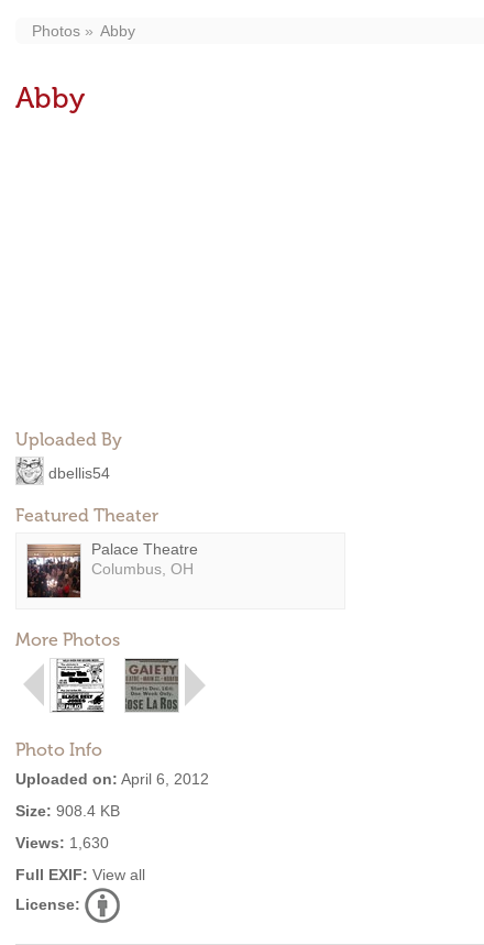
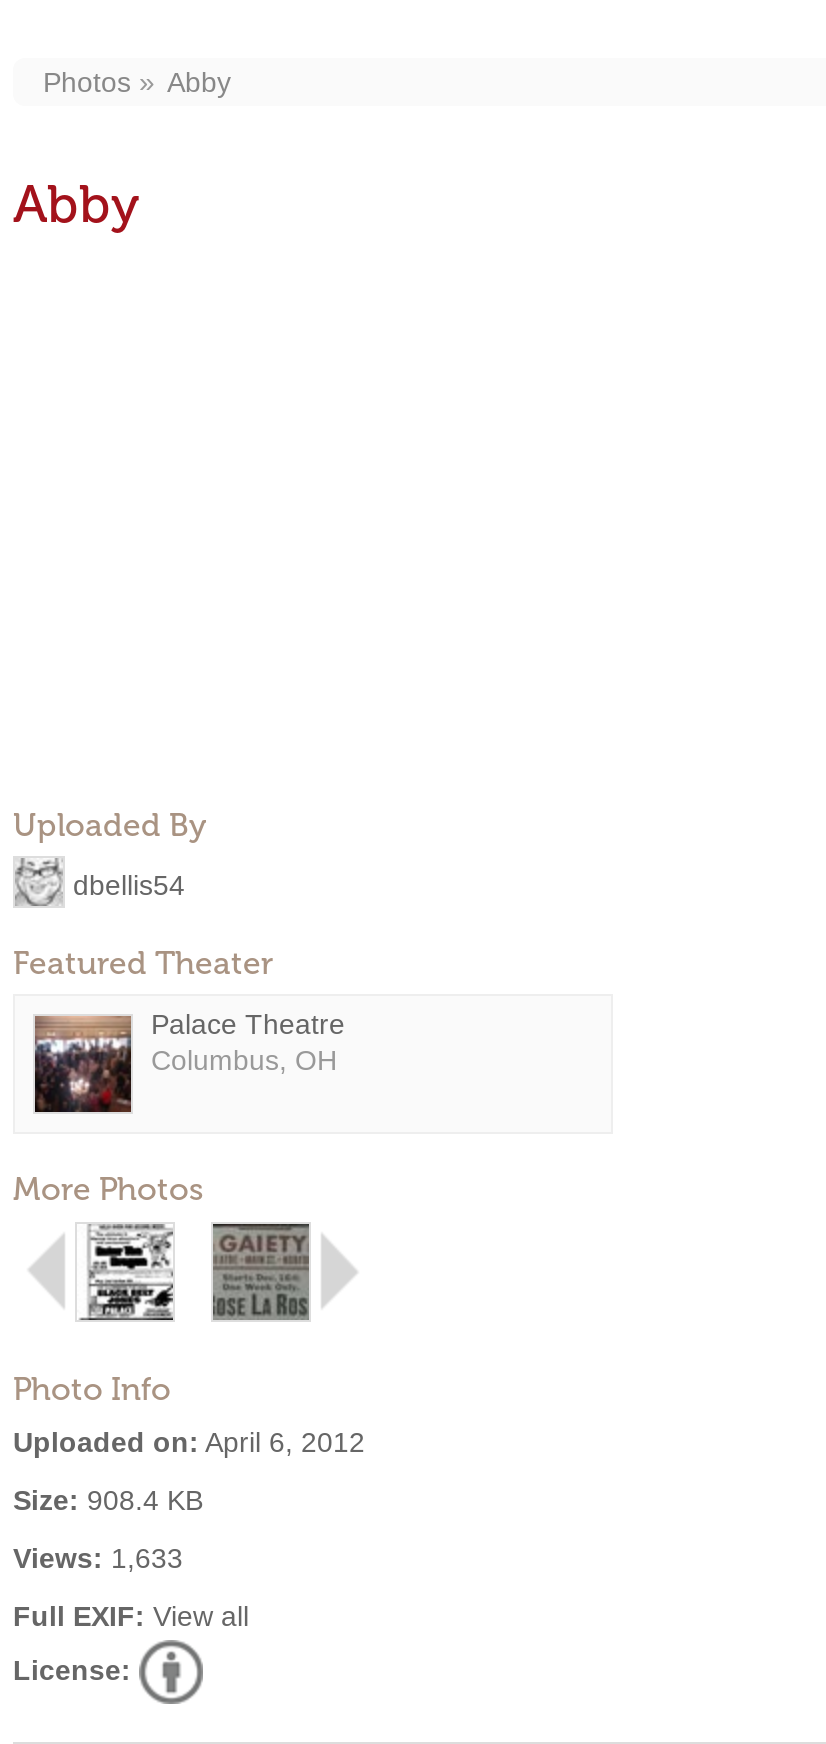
[15,834,109,851] Views: 1,630 -> [13,1542,183,1574] Views: 1,633

